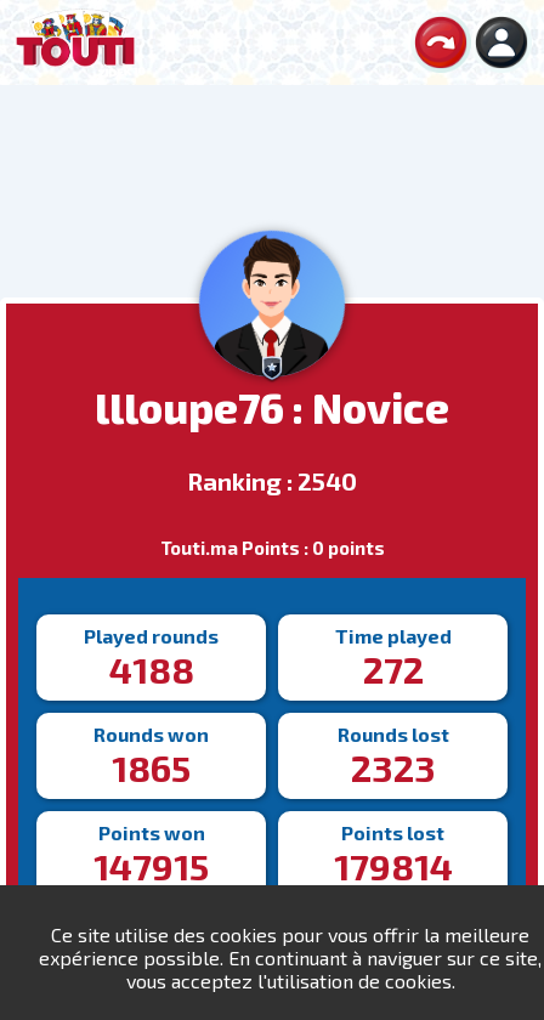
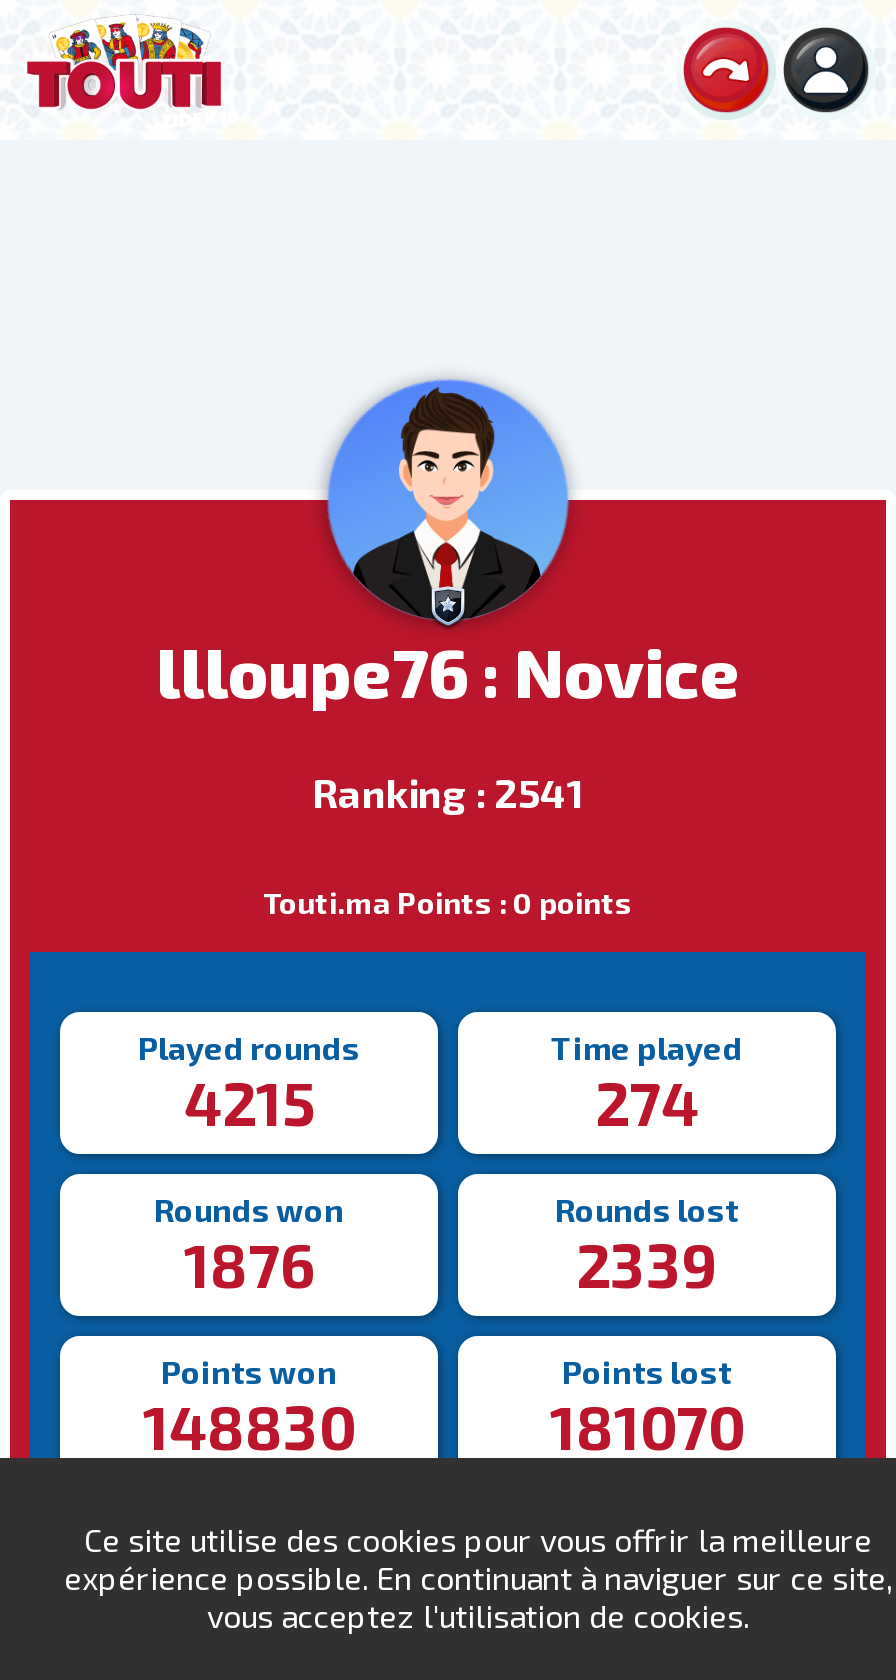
[187,466,357,495] Ranking : 2540 -> [312,768,584,816] Ranking : 2541
[109,647,194,691] 4188 -> [184,1066,314,1138] 4215
[362,647,423,691] 272 -> [595,1066,699,1138] 274
[112,746,191,789] 1865 -> [184,1228,314,1300] 1876
[350,746,435,789] 2323 -> [576,1228,718,1300] 2339
[93,844,209,888] 147915 -> [143,1390,355,1462] 148830
[333,844,452,888] 179814 -> [550,1390,744,1462] 181070

